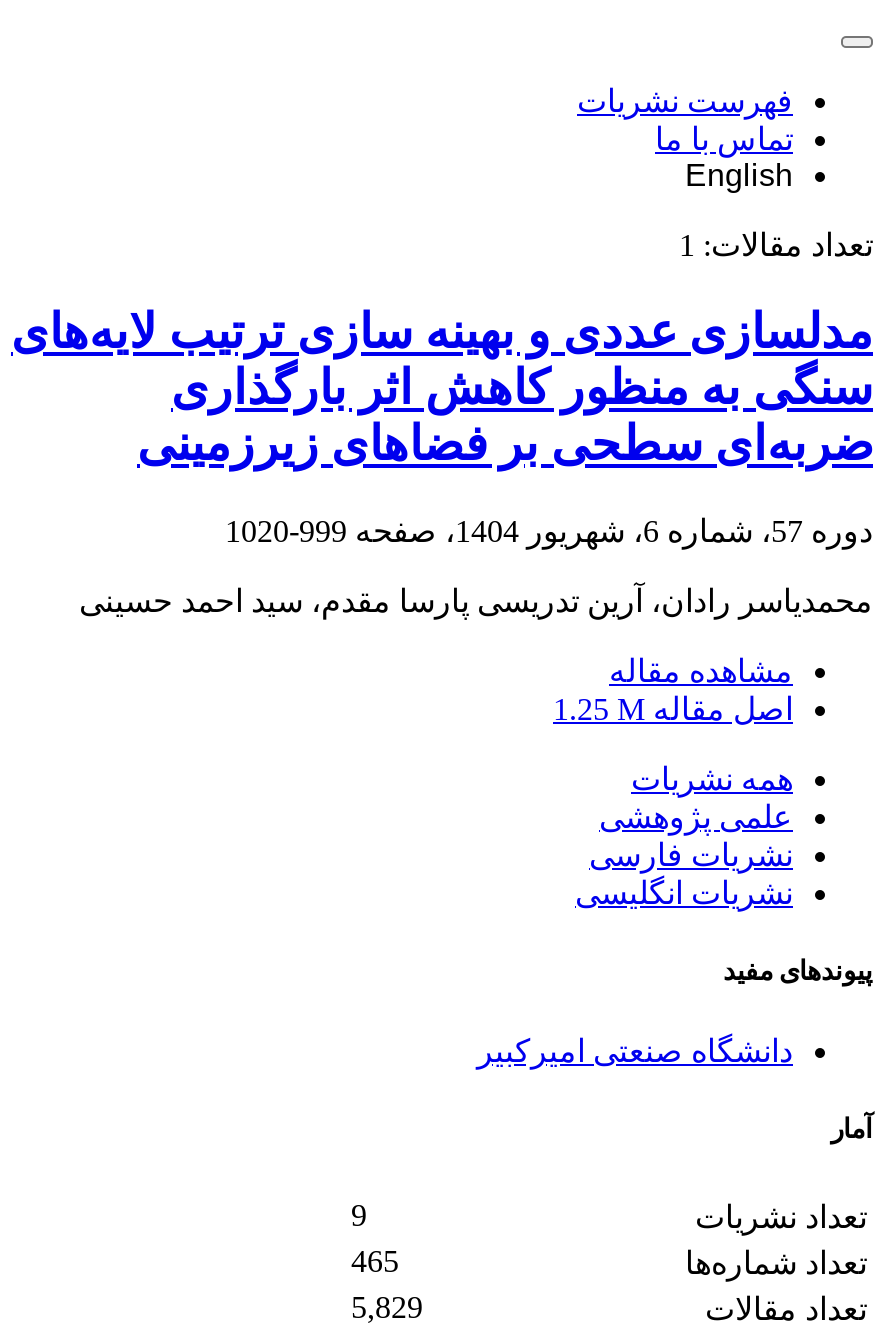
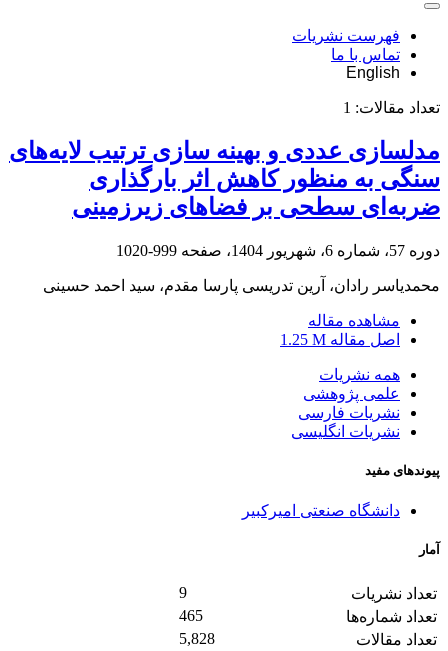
[351,1289,423,1323] 5,829 -> [179,629,215,646] 5,828

